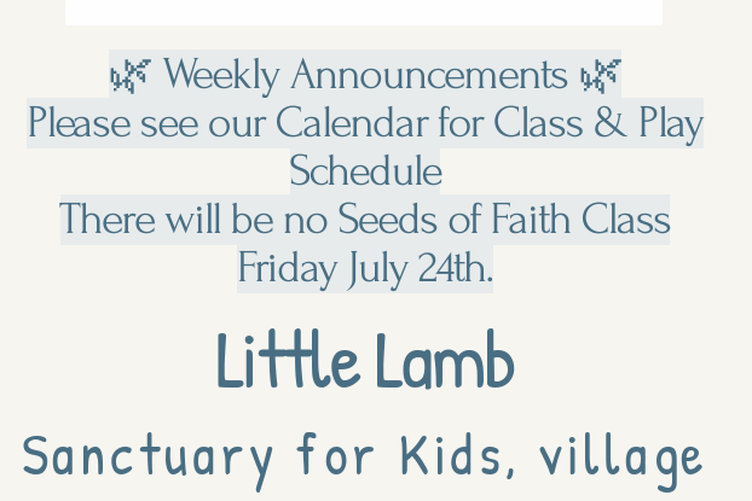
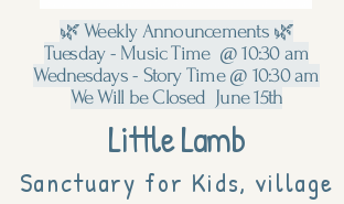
[27,98,703,293] Please see our Calendar for Class & Play | Schedule | There will be no Seeds of Faith Class | Friday July 24th. -> [34,42,319,109] Tuesday - Music Time @ 10:30 am | Wednesdays - Story Time @ 10:30 am | We Will be Closed June 15th

